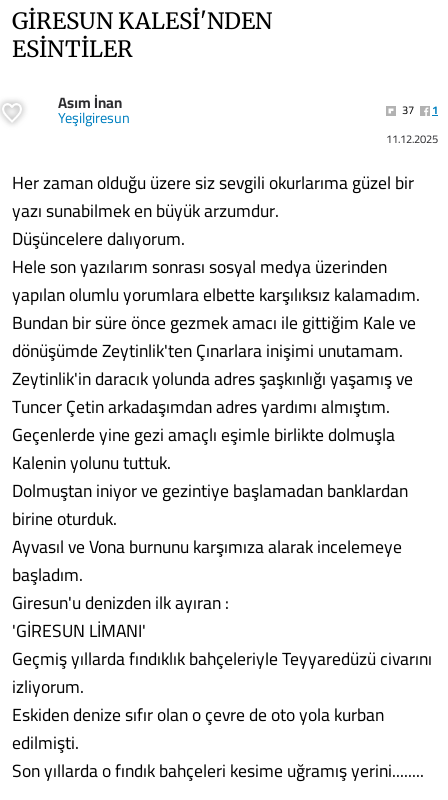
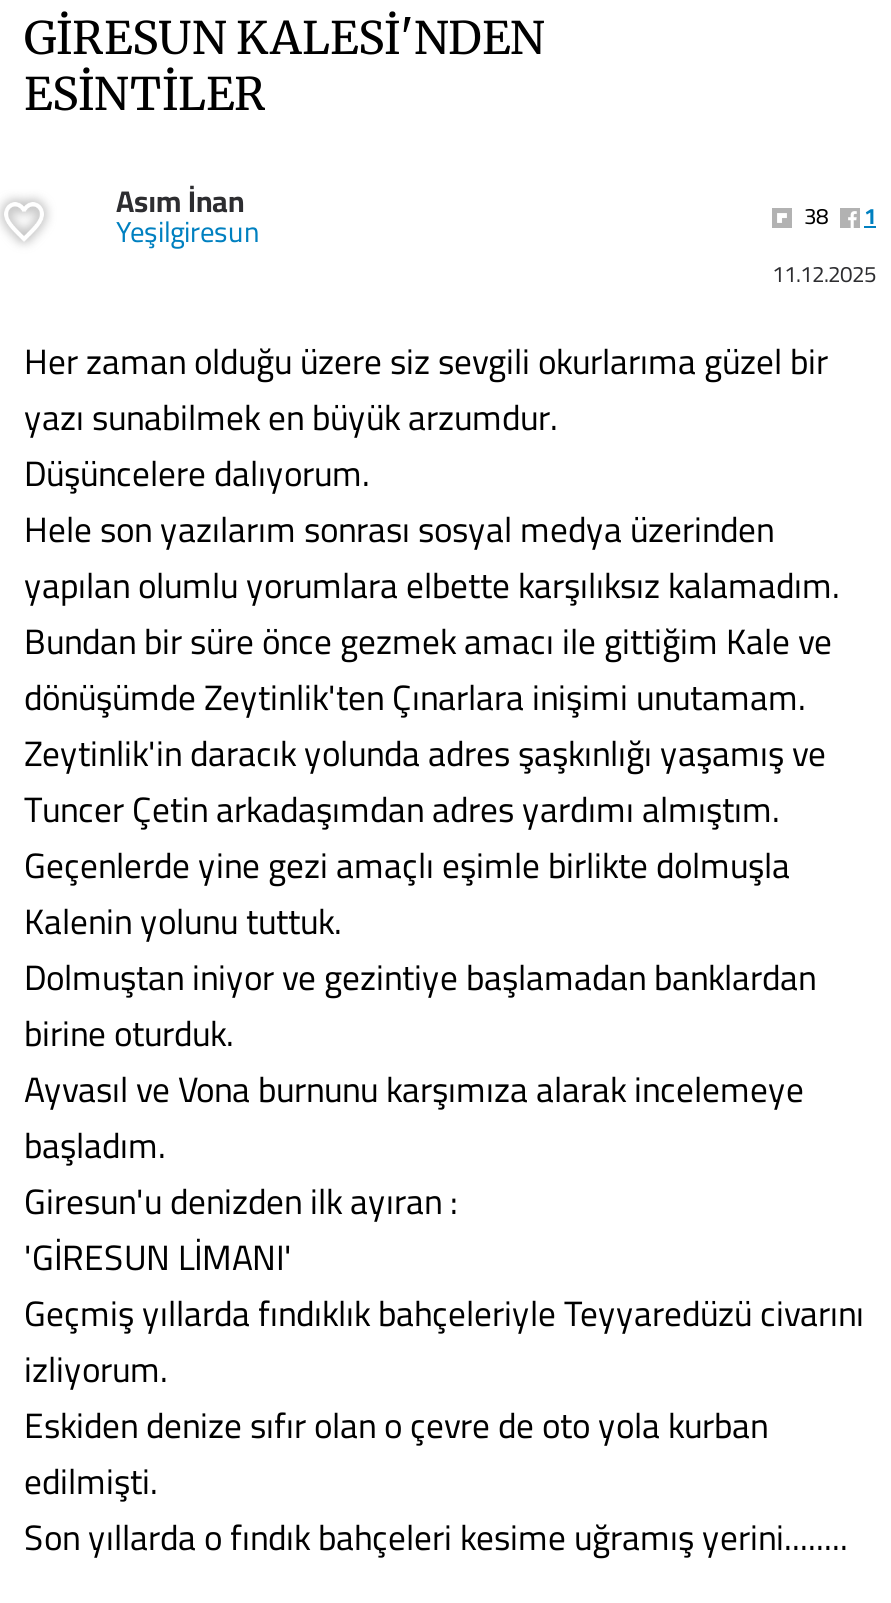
[402,99,438,120] 37 1 -> [804,194,876,236] 38 1

